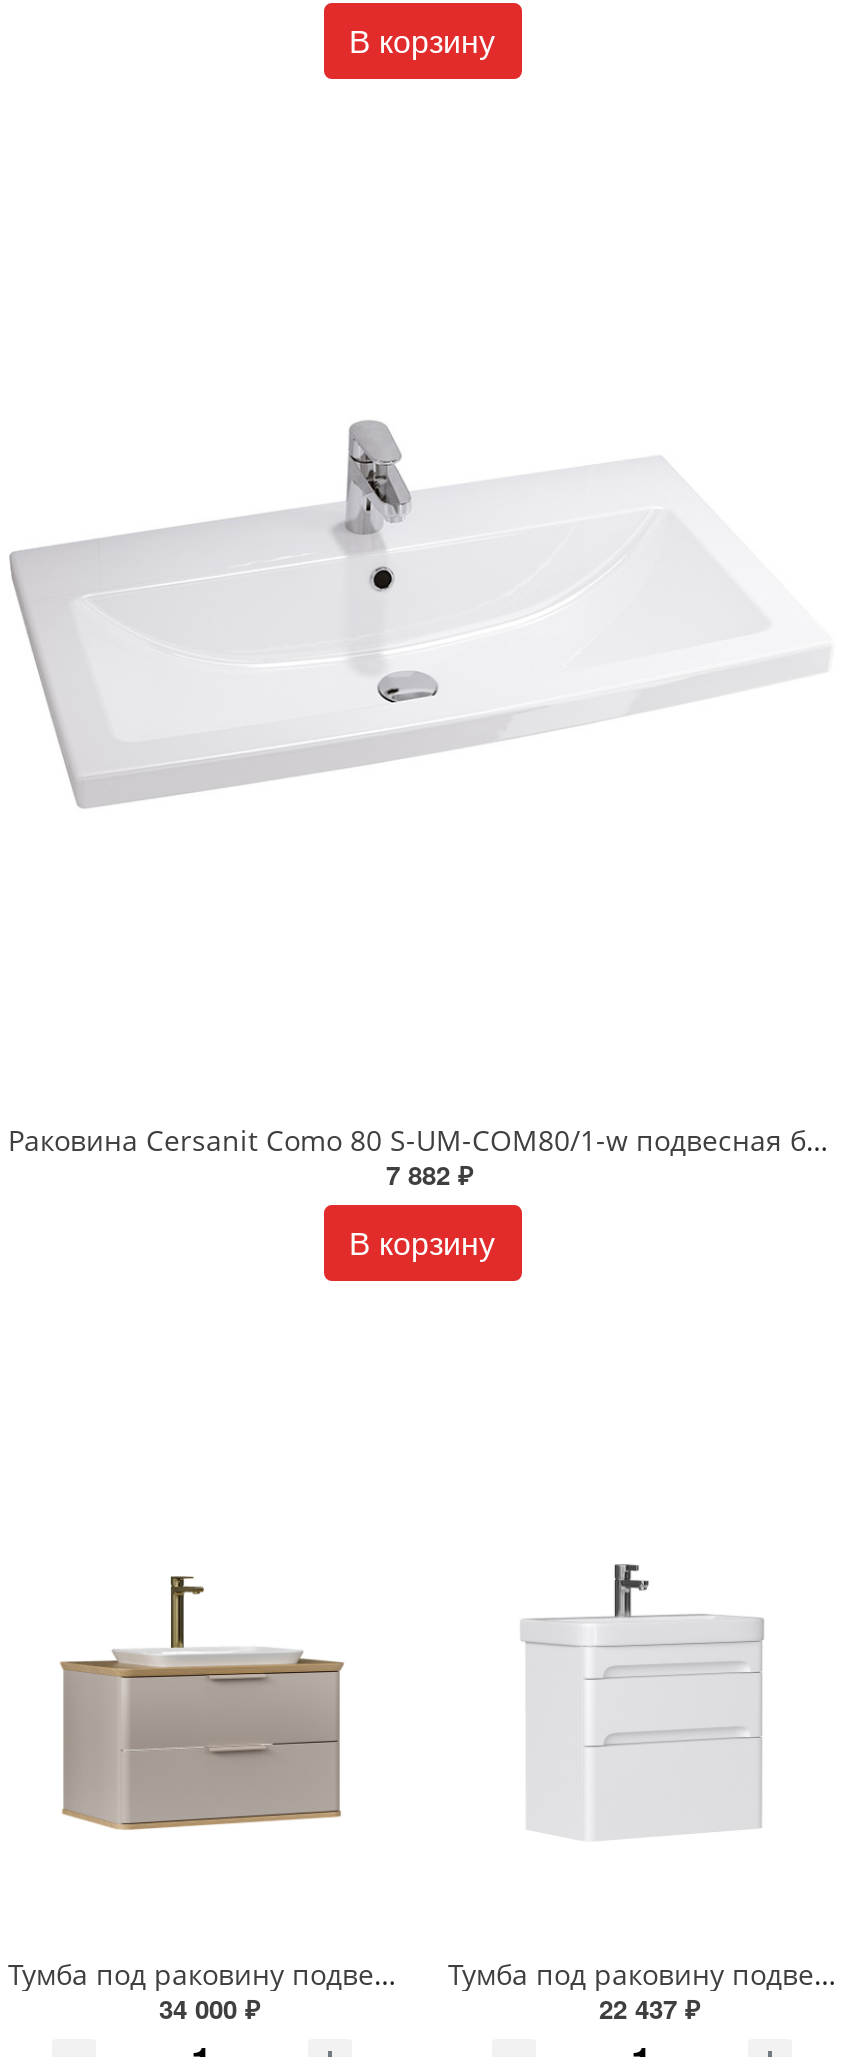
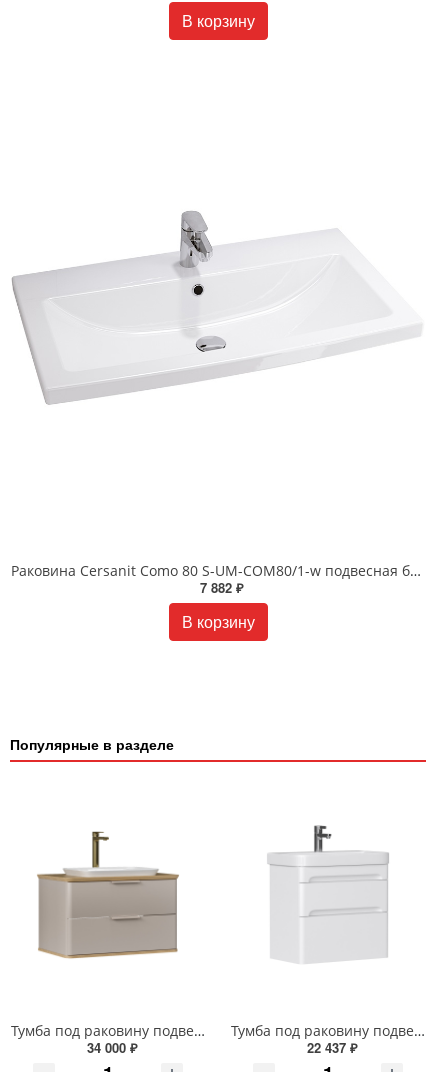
none -> [10,734,174,754] Популярные в разделе

